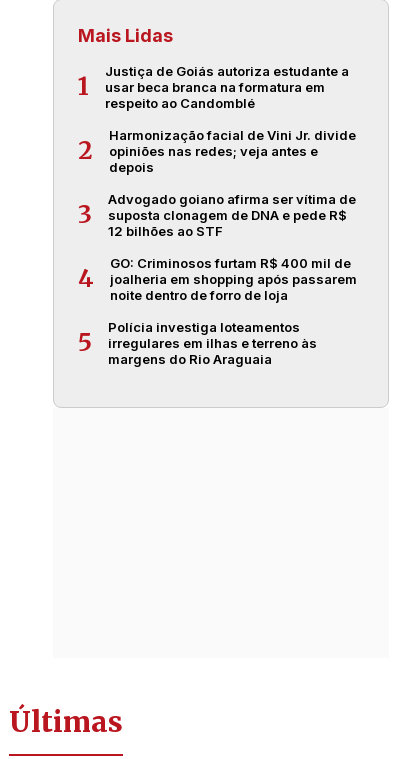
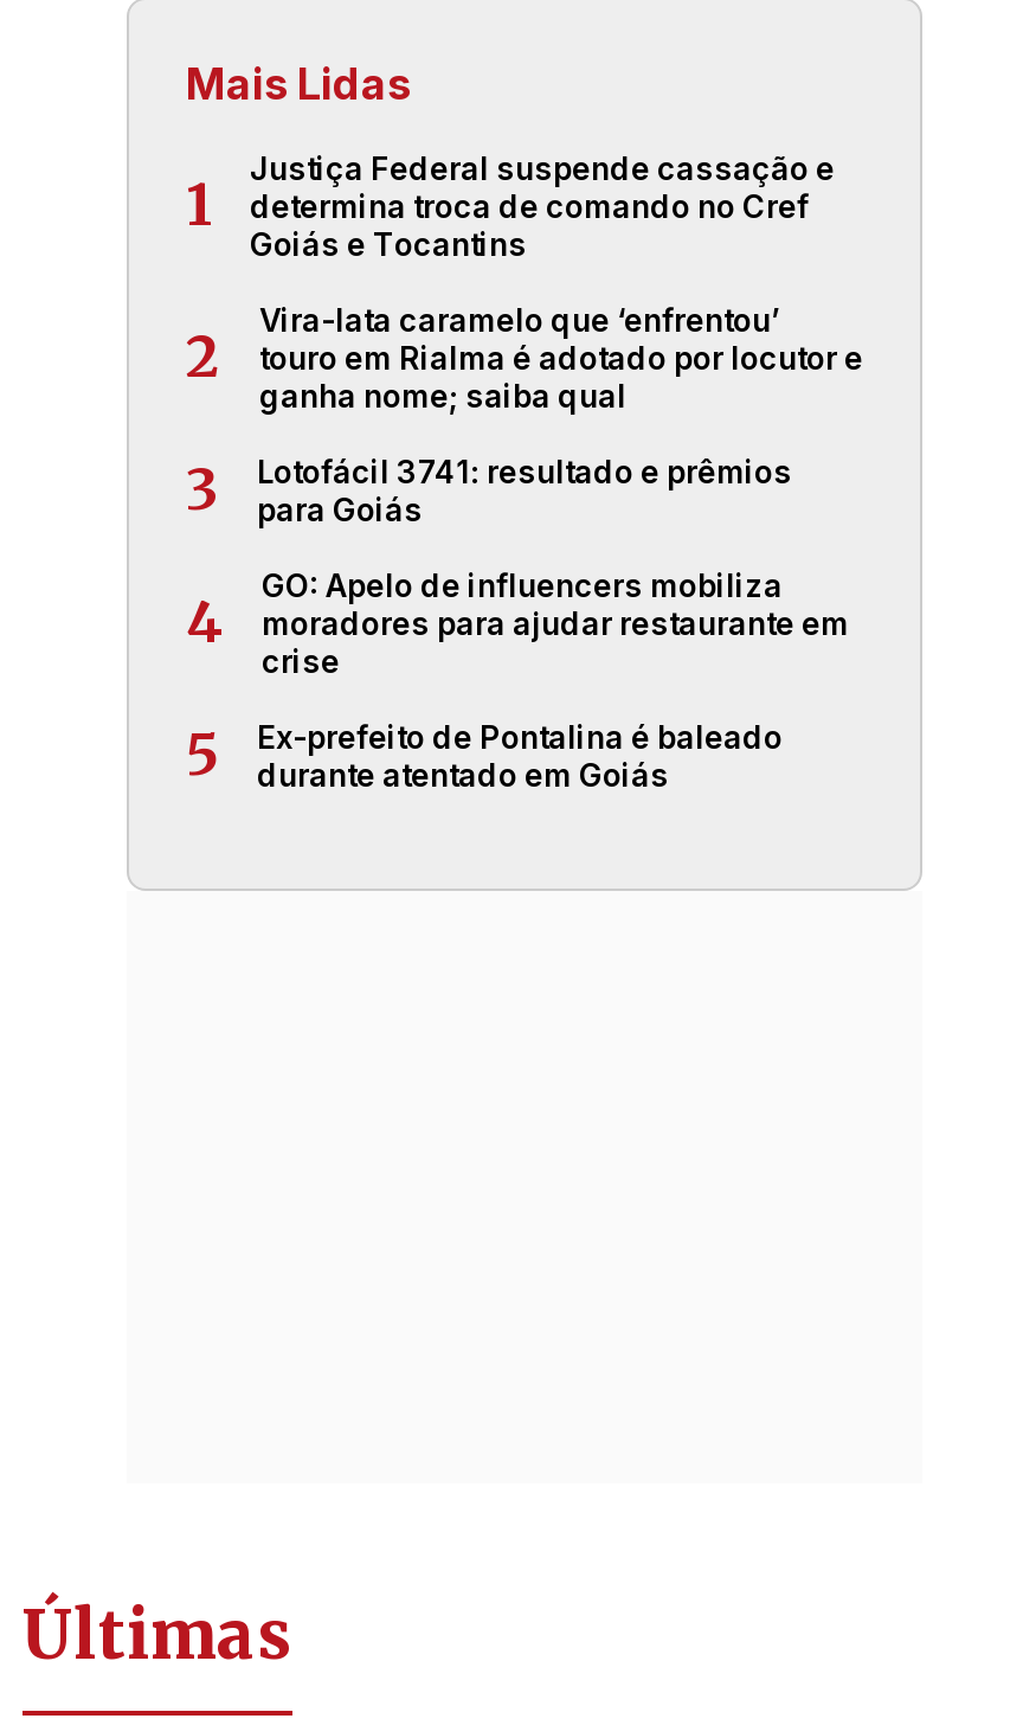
[105,63,349,111] Justiça de Goiás autoriza estudante a | usar beca branca na formatura em | respeito ao Candomblé -> [250,149,835,262] Justiça Federal suspende cassação e | determina troca de comando no Cref | Goiás e Tocantins
[109,127,356,175] Harmonização facial de Vini Jr. divide | opiniões nas redes; veja antes e | depois -> [259,300,863,414] Vira-lata caramelo que ‘enfrentou’ | touro em Rialma é adotado por locutor e | ganha nome; saiba qual
[108,191,356,239] Advogado goiano afirma ser vítima de | suposta clonagem de DNA e pede R$ | 12 bilhões ao STF -> [257,452,792,528] Lotofácil 3741: resultado e prêmios | para Goiás
[110,255,357,303] GO: Criminosos furtam R$ 400 mil de | joalheria em shopping após passarem | noite dentro de forro de loja -> [262,566,849,679] GO: Apelo de influencers mobiliza | moradores para ajudar restaurante em | crise
[108,319,317,367] Polícia investiga loteamentos | irregulares em ilhas e terreno às | margens do Rio Araguaia -> [257,717,783,793] Ex-prefeito de Pontalina é baleado | durante atentado em Goiás

